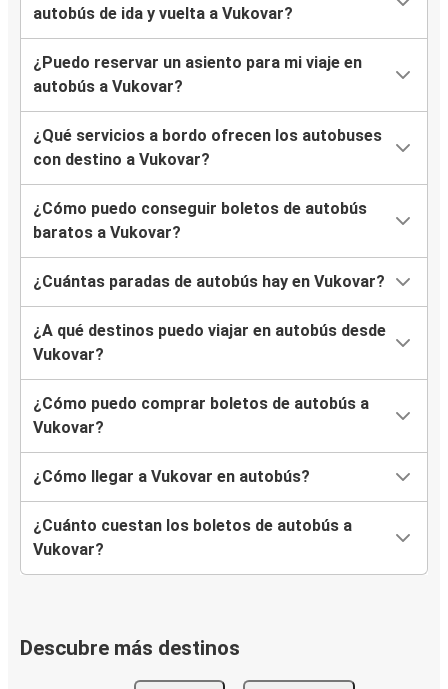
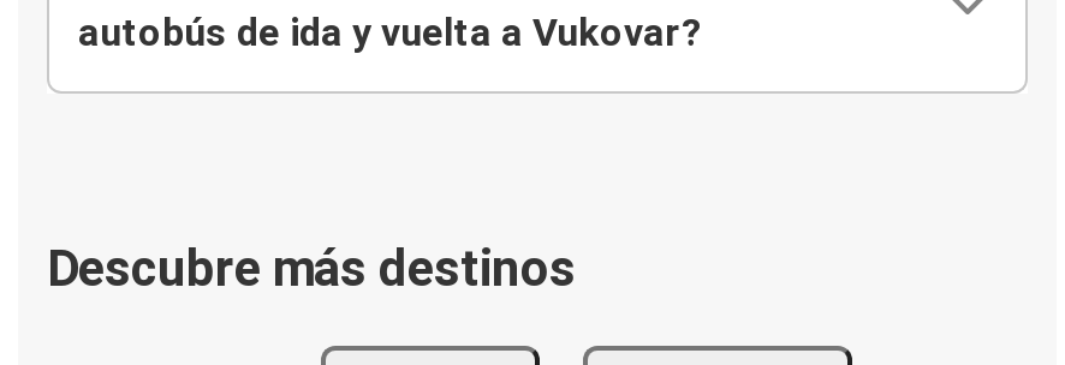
[33,53,386,559] ¿Puedo reservar un asiento para mi viaje en | autobús a Vukovar? | ¿Qué servicios a bordo ofrecen los autobuses | con destino a Vukovar? | ¿Cómo puedo conseguir boletos de autobús | baratos a Vukovar? | ¿Cuántas paradas de autobús hay en Vukovar? | ¿A qué destinos puedo viajar en autobús desde | Vukovar? | ¿Cómo puedo comprar boletos de autobús a | Vukovar? | ¿Cómo llegar a Vukovar en autobús? | ¿Cuánto cuestan los boletos de autobús a | Vukovar? -> none

